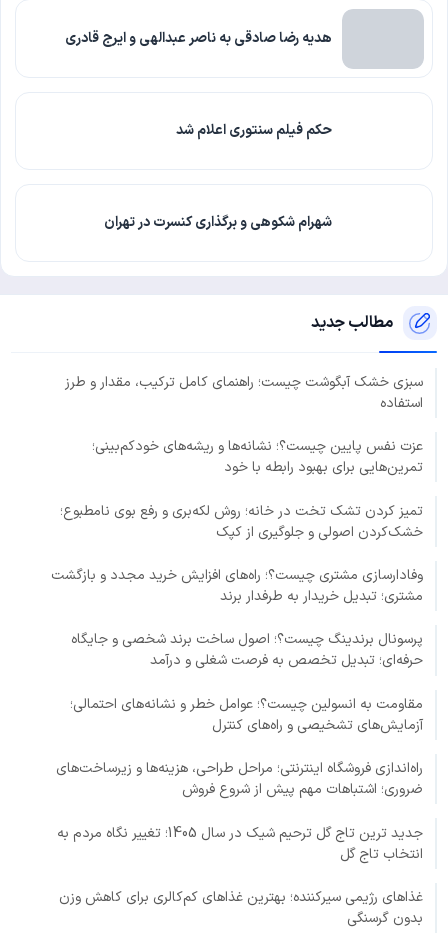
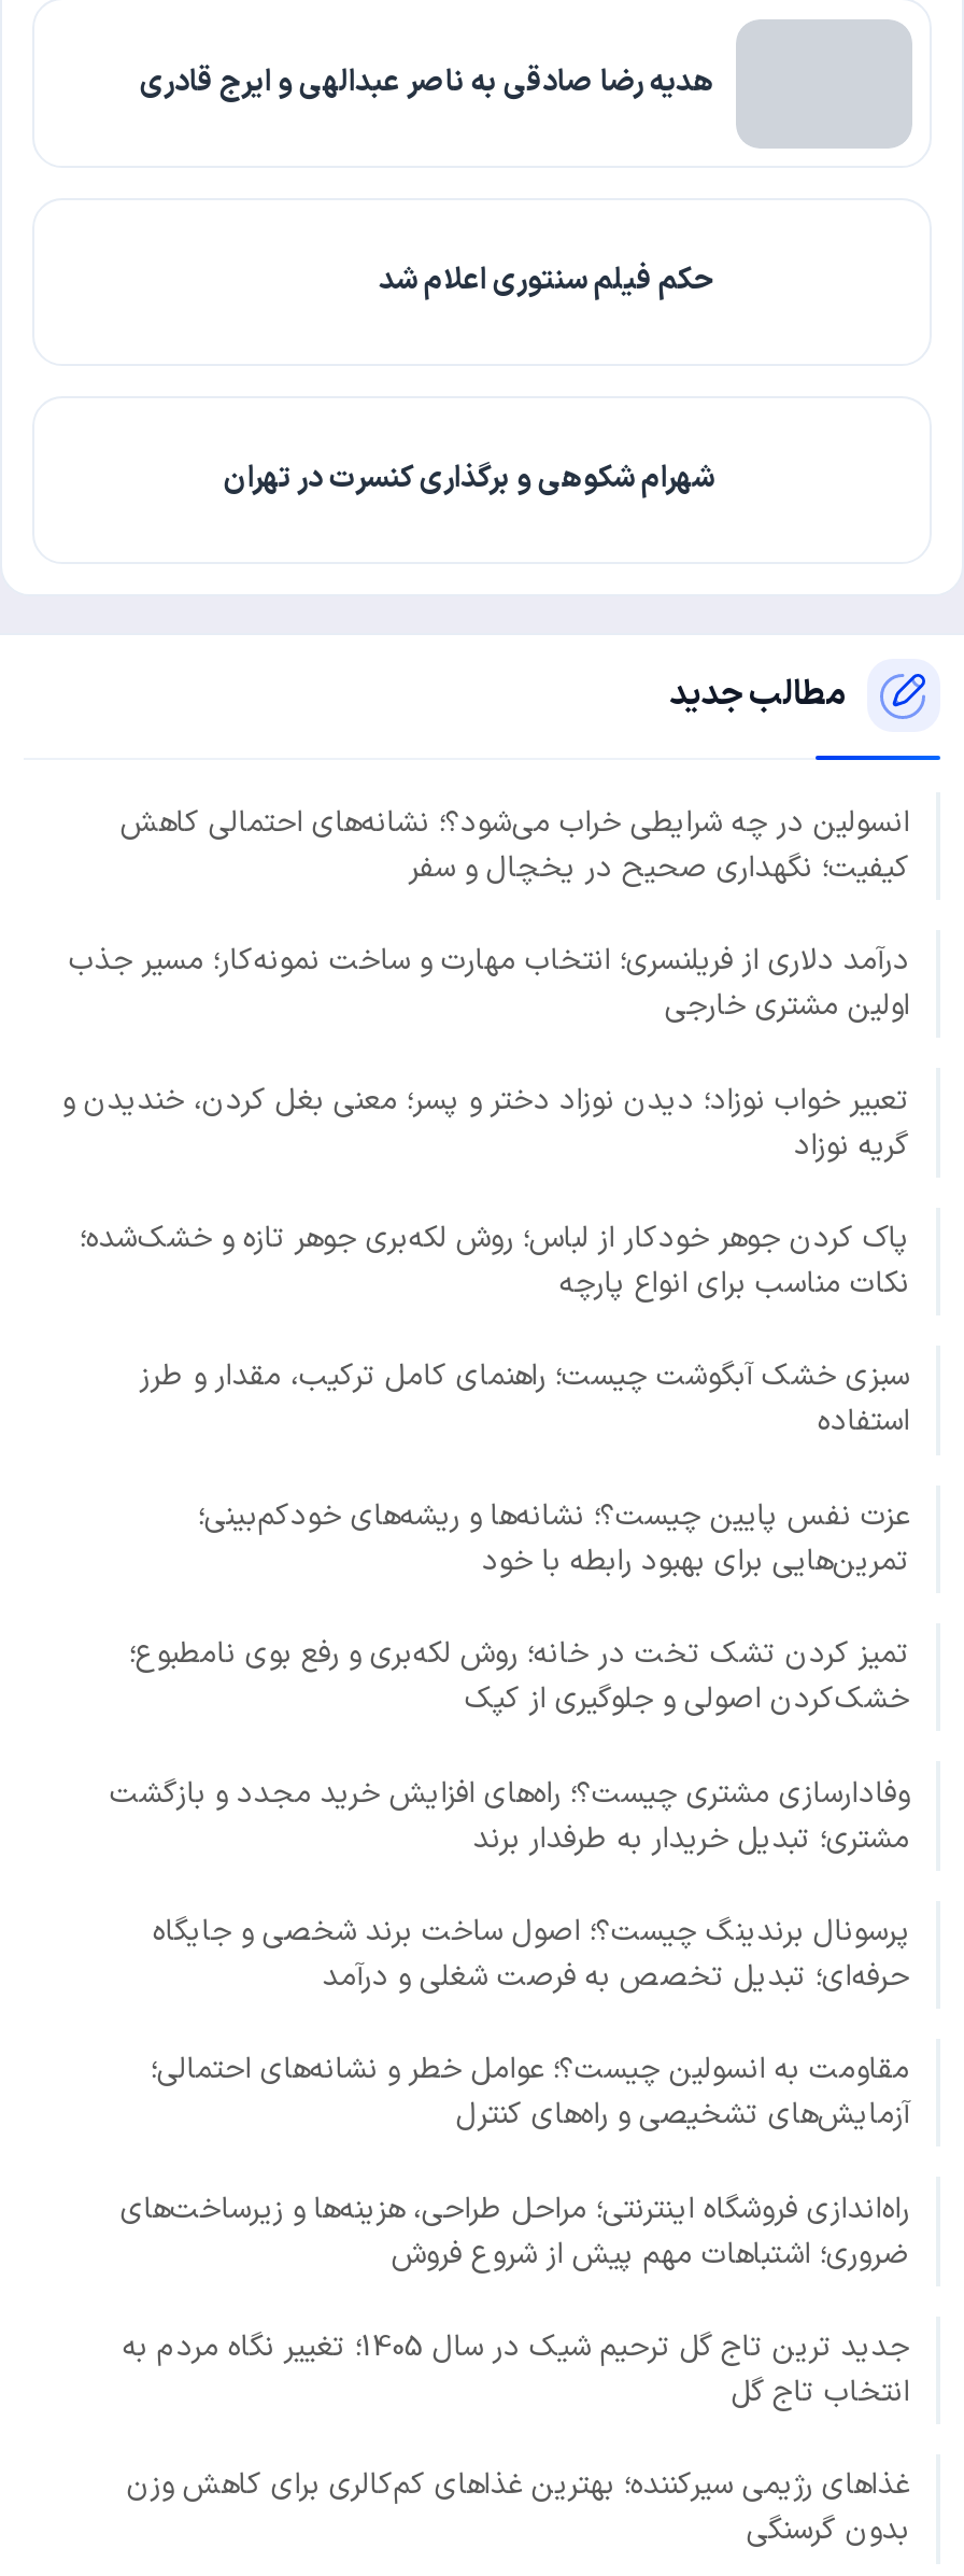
none -> [62,801,910,1307] انسولین در چه شرایطی خراب می‌شود؟؛ نشانه‌های احتمالی کاهش | کیفیت؛ نگهداری صحیح در یخچال و سفر | درآمد دلاری از فریلنسری؛ انتخاب مهارت و ساخت نمونه‌کار؛ مسیر جذب | اولین مشتری خارجی | تعبیر خواب نوزاد؛ دیدن نوزاد دختر و پسر؛ معنی بغل کردن، خندیدن و | گریه نوزاد | پاک کردن جوهر خودکار از لباس؛ روش لکه‌بری جوهر تازه و خشک‌شده؛ | نکات مناسب برای انواع پارچه

